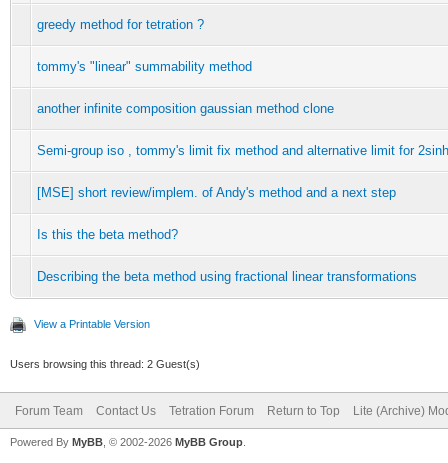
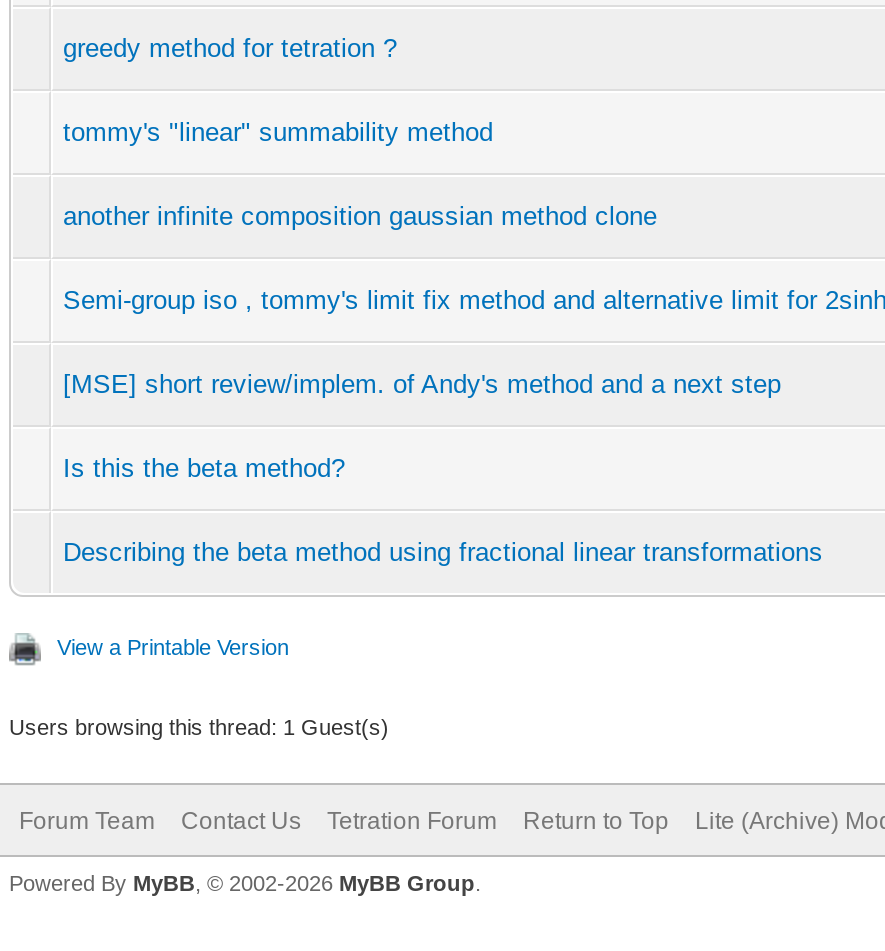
[10,358,200,370] Users browsing this thread: 2 Guest(s) -> [9,715,389,739] Users browsing this thread: 1 Guest(s)

